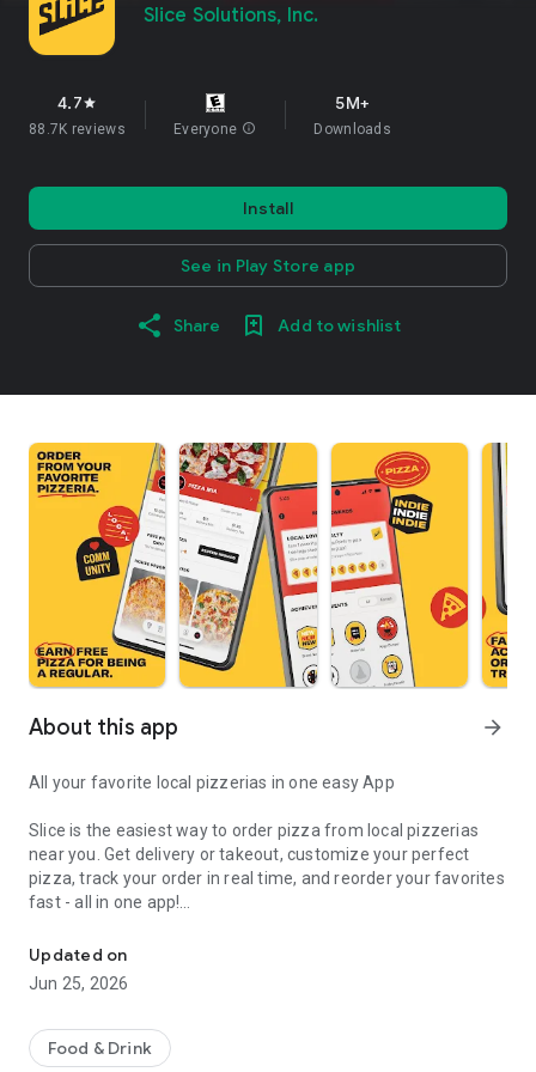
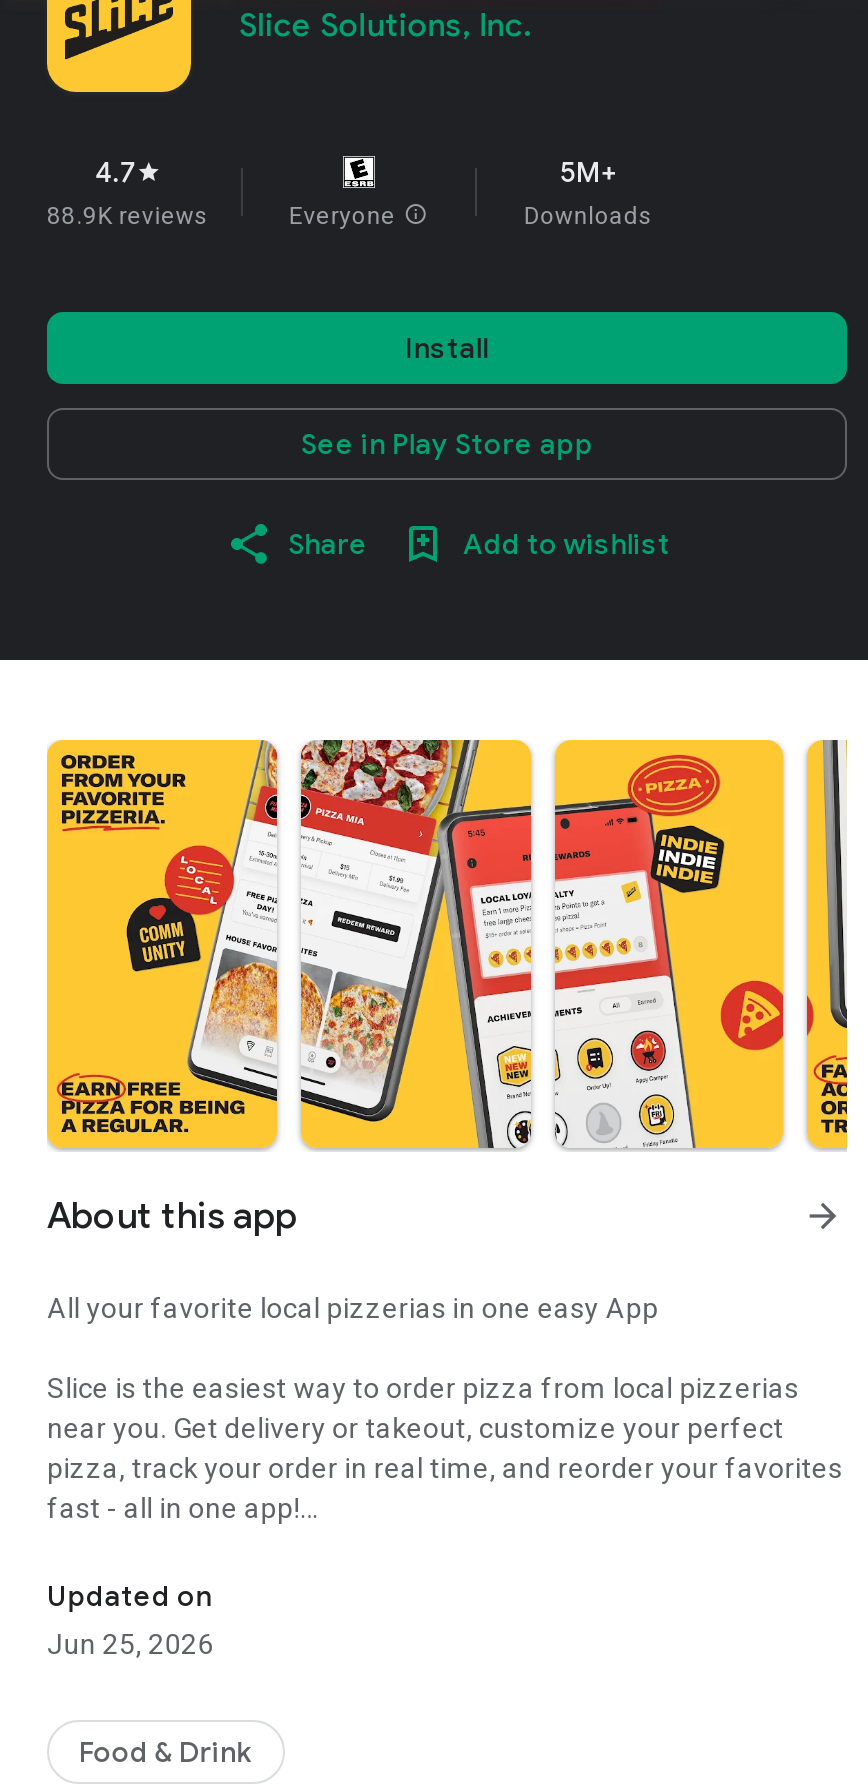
[29,121,126,138] 88.7K reviews -> [47,202,209,230] 88.9K reviews

